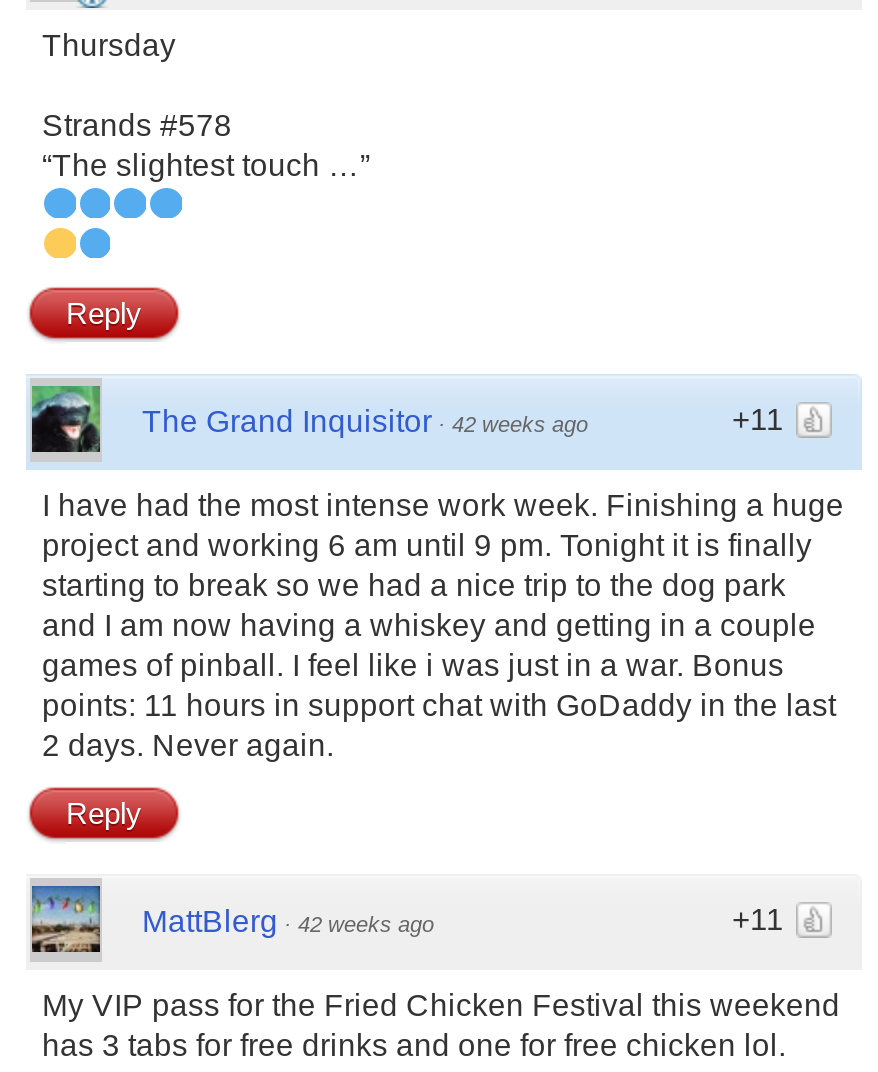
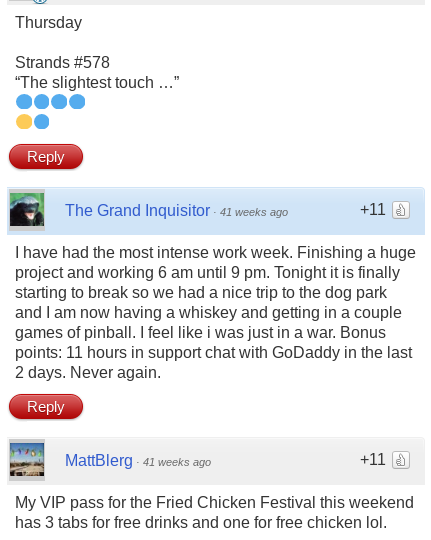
[142,403,588,437] The Grand Inquisitor · 42 weeks ago -> [65,201,288,218] The Grand Inquisitor · 41 weeks ago
[142,903,434,937] MattBlerg · 42 weeks ago -> [65,451,211,468] MattBlerg · 41 weeks ago

